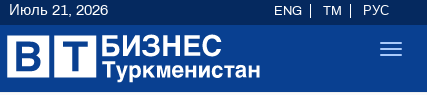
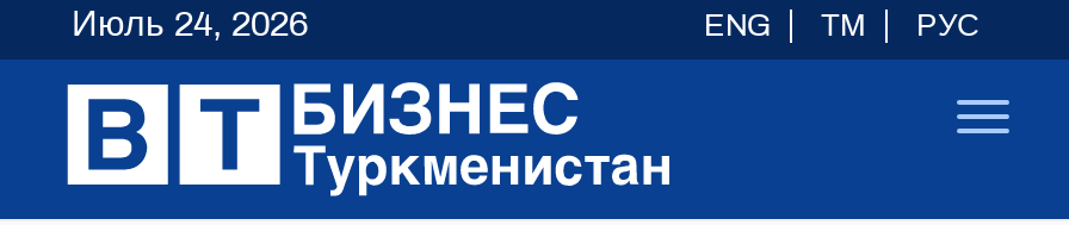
[9,2,108,18] Июль 21, 2026 -> [72,5,308,43] Июль 24, 2026

